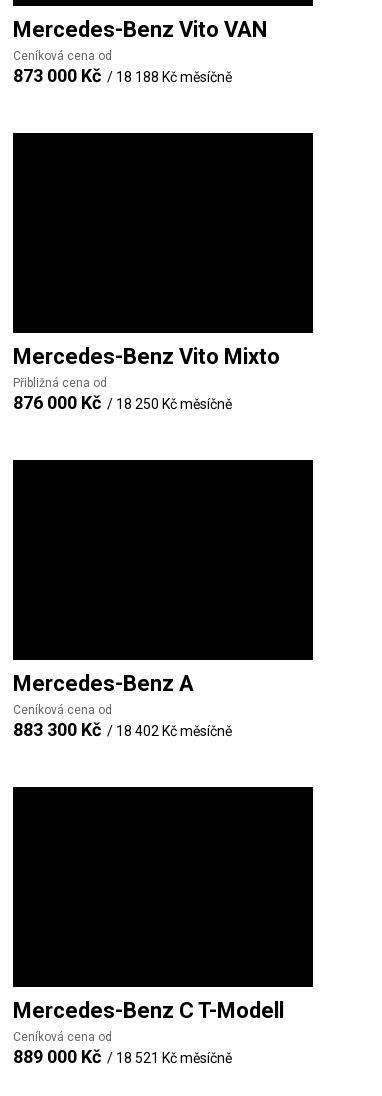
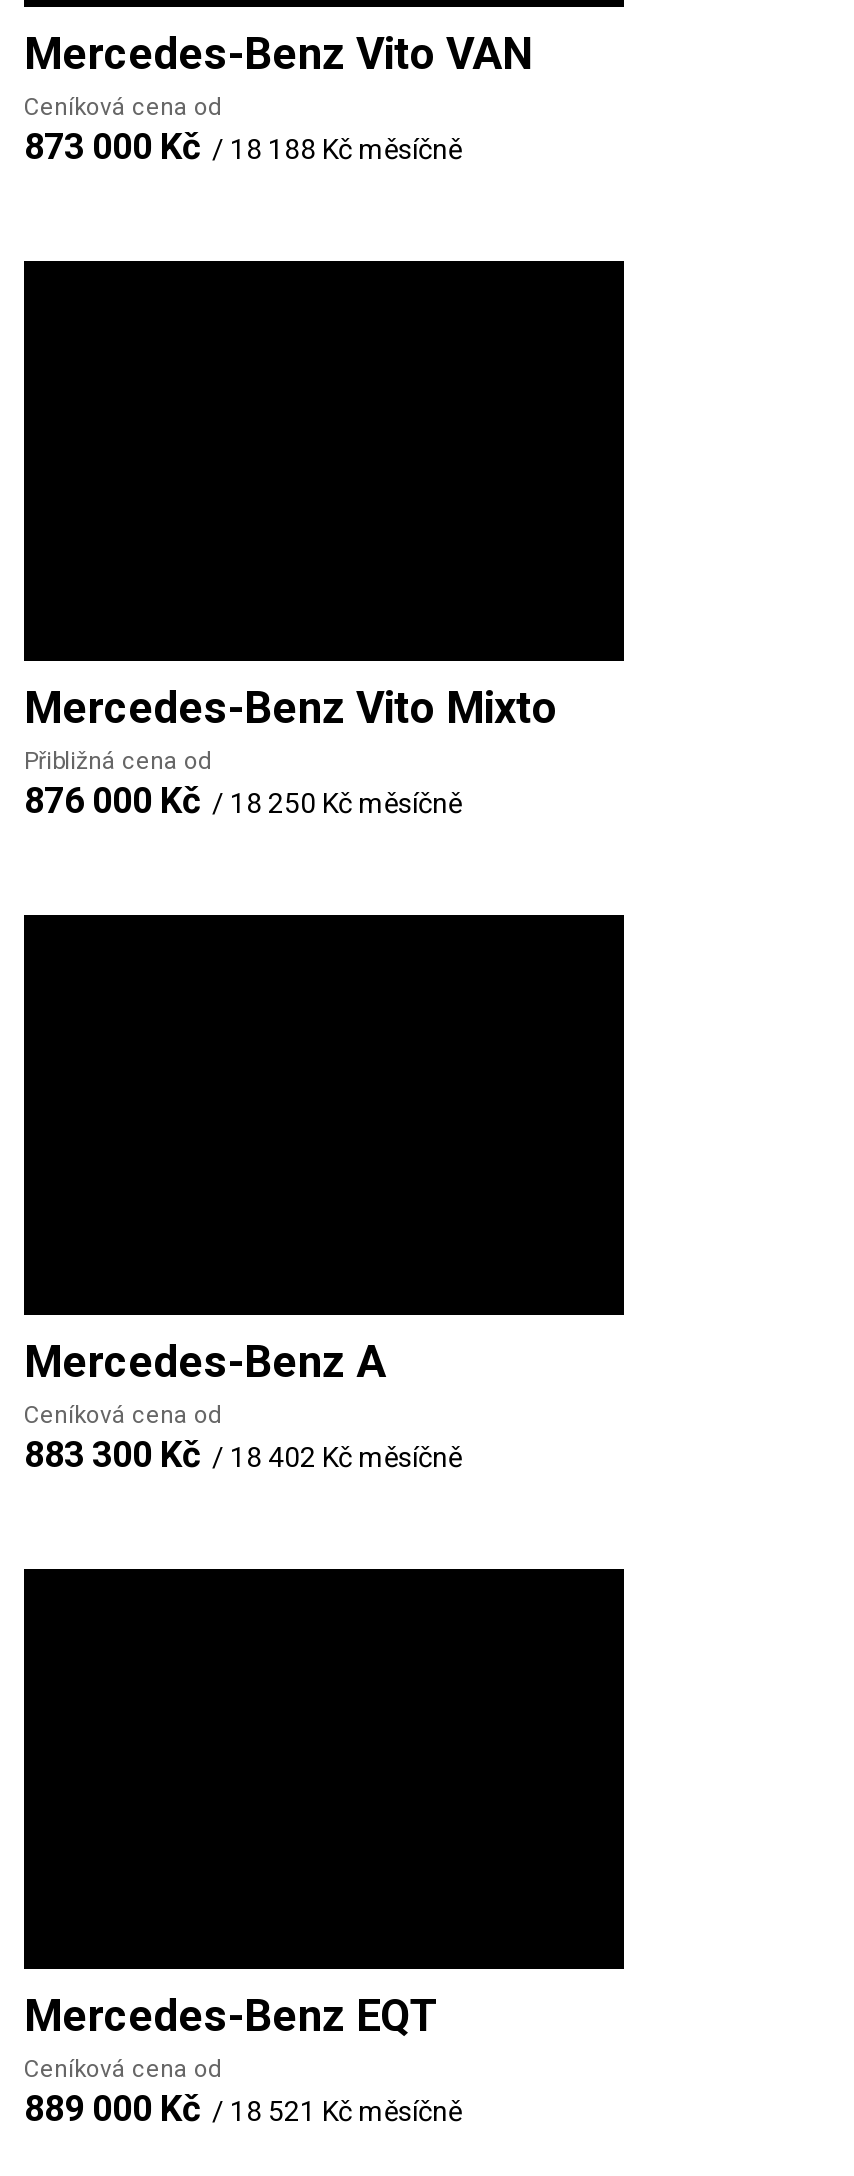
[13,998,284,1023] Mercedes-Benz C T-Modell -> [24,1991,438,2041] Mercedes-Benz EQT

